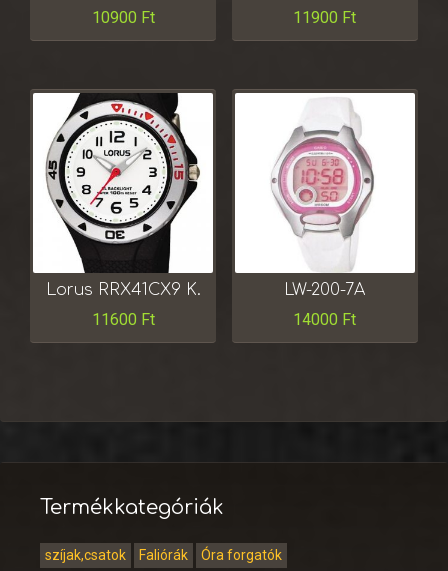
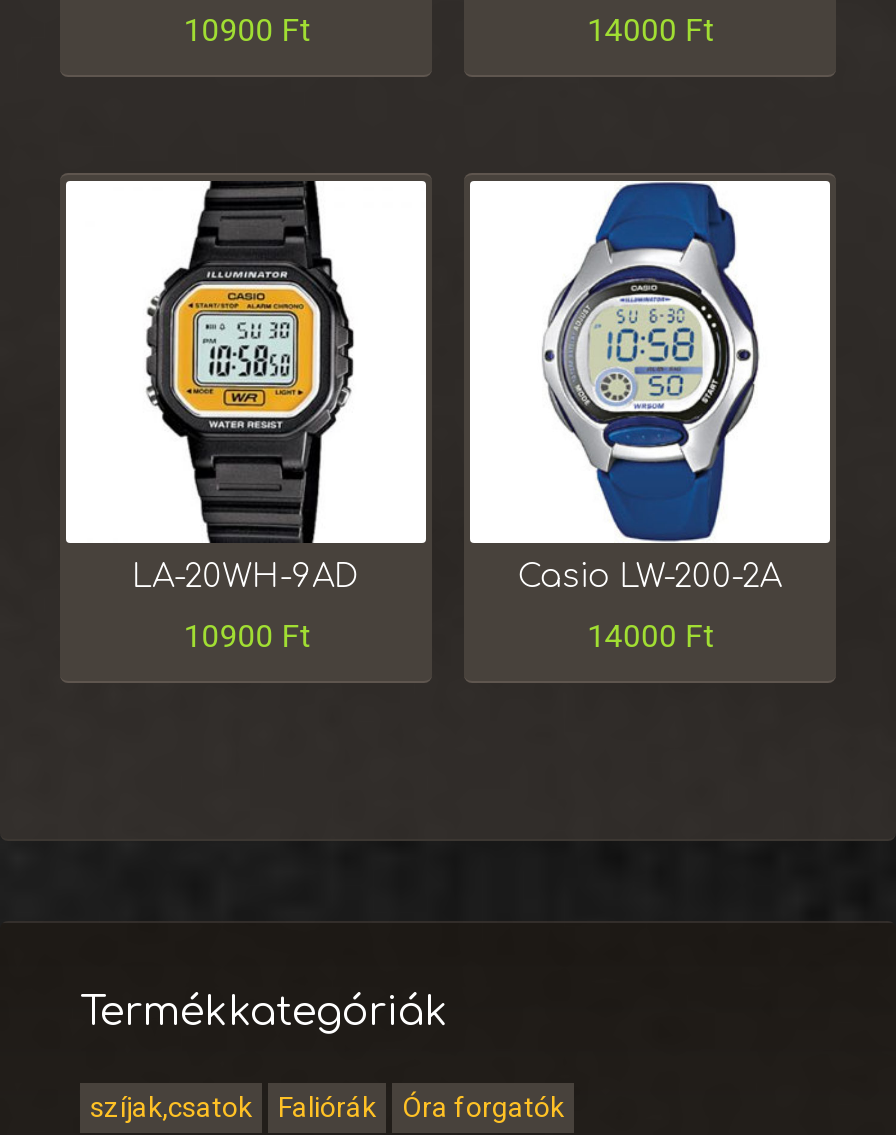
[293,8,356,27] 11900 Ft -> [587,12,713,50] 14000 Ft
[45,92,201,299] [image] | Lorus RRX41CX9 K. -> [72,178,420,594] [image] | LA-20WH-9AD
[273,93,379,299] [image] | LW-200-7A -> [476,180,824,594] [image] | Casio LW-200-2A
[92,310,155,329] 11600 Ft -> [183,616,309,654] 10900 Ft

